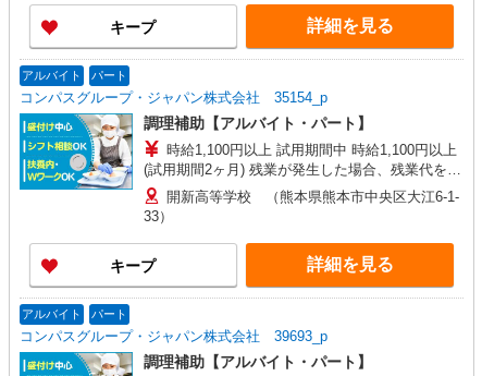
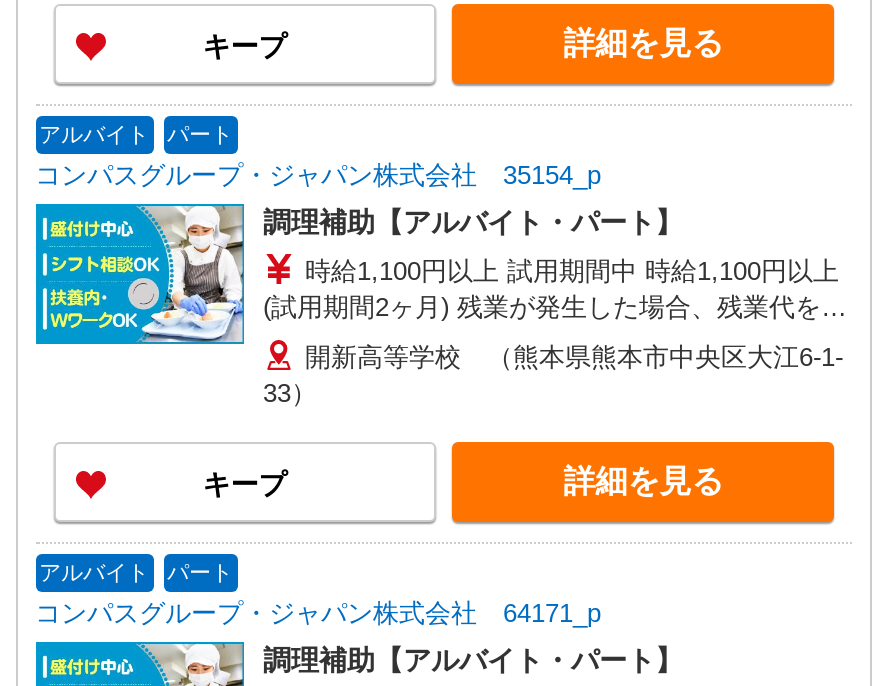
[19,328,327,344] コンパスグループ・ジャパン株式会社 39693_p -> [35,598,601,628] コンパスグループ・ジャパン株式会社 64171_p

